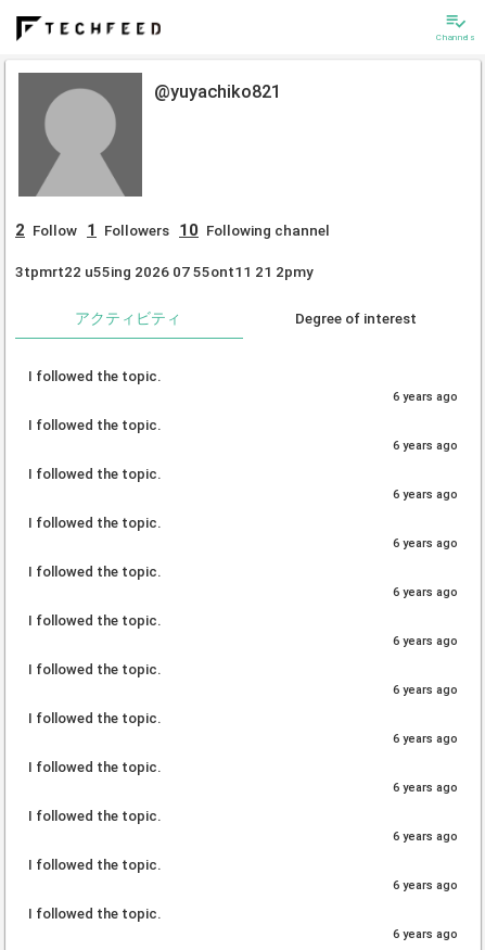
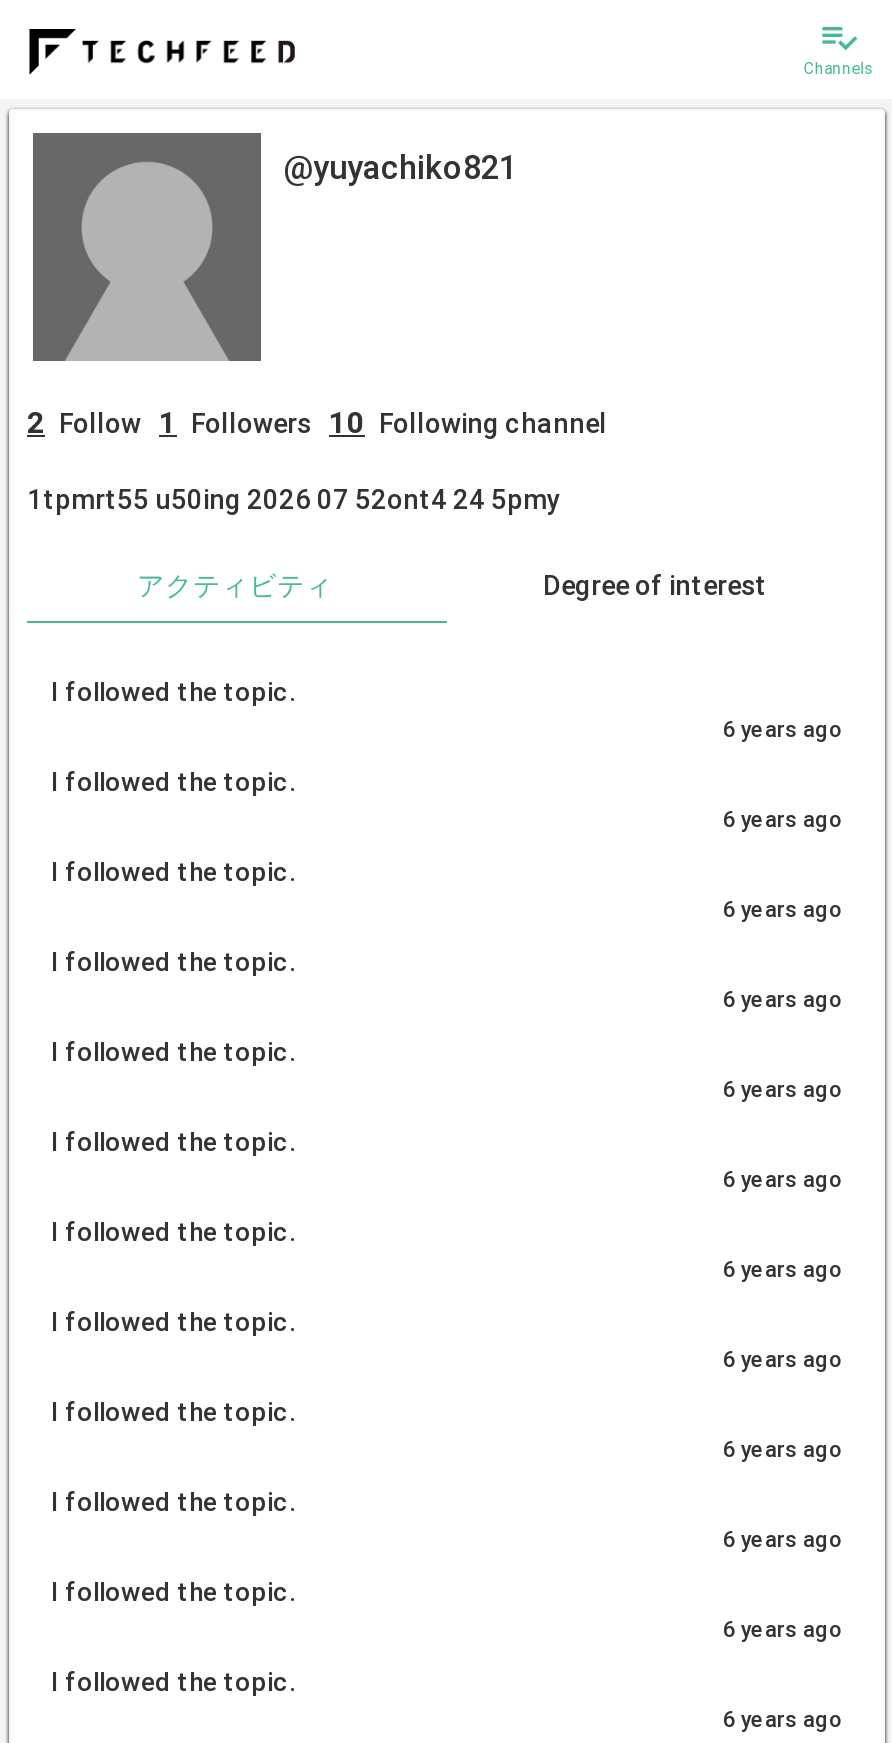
[15,263,314,280] 3tpmrt22 u55ing 2026 07 55ont11 21 2pmy -> [27,483,561,515] 1tpmrt55 u50ing 2026 07 52ont4 24 5pmy

